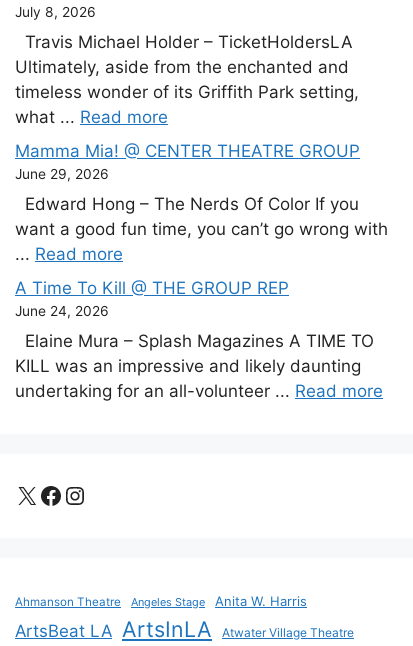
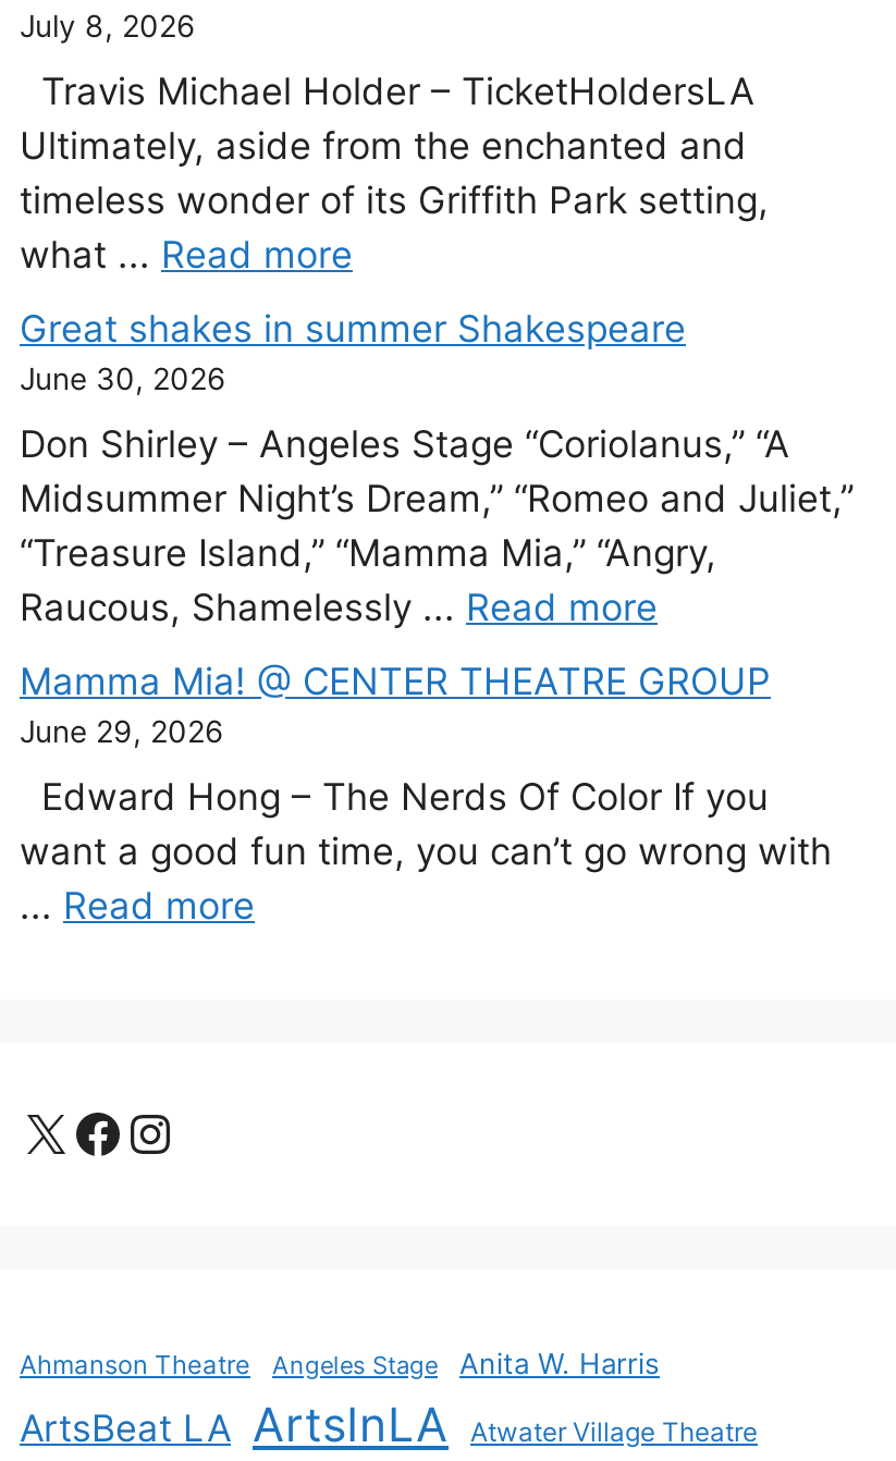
none -> [20,307,854,630] Great shakes in summer Shakespeare | June 30, 2026 | Don Shirley – Angeles Stage “Coriolanus,” “A | Midsummer Night’s Dream,” “Romeo and Juliet,” | “Treasure Island,” “Mamma Mia,” “Angry, | Raucous, Shamelessly ... Read more
moved [15,141,388,264] -> [20,660,832,928]: Mamma Mia! @ CENTER THEATRE GROUP | June 29, 2026 | Edward Hong – The Nerds Of Color If you | want a good fun time, you can’t go wrong with | ... Read more
[15,278,383,401] A Time To Kill @ THE GROUP REP | June 24, 2026 | Elaine Mura – Splash Magazines A TIME TO | KILL was an impressive and likely daunting | undertaking for an all-volunteer ... Read more -> none

